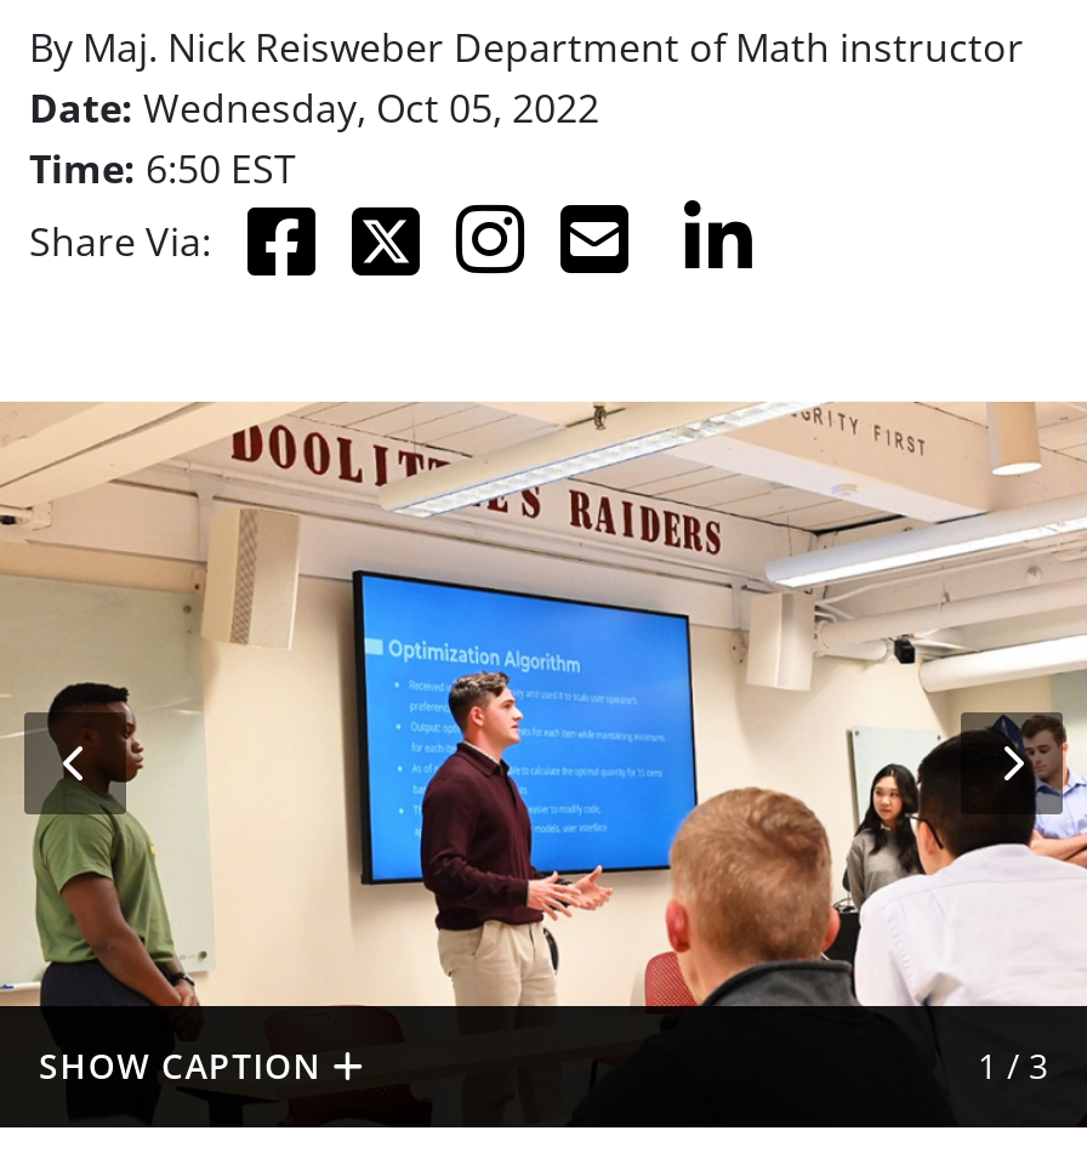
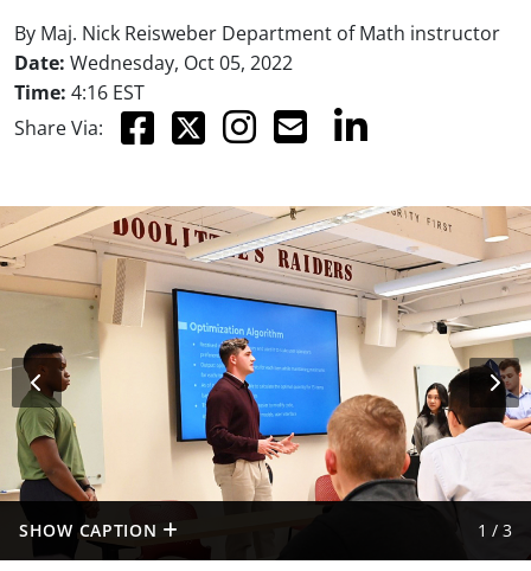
[29,142,296,195] Time: 6:50 EST -> [14,79,145,105] Time: 4:16 EST

